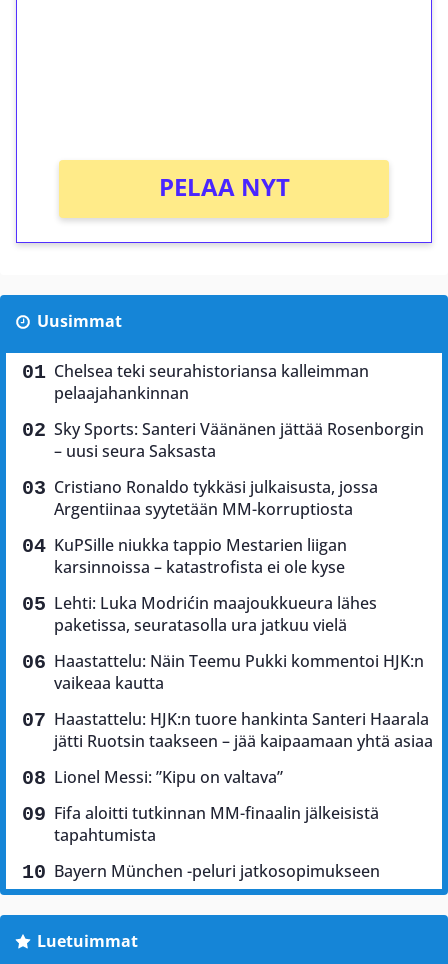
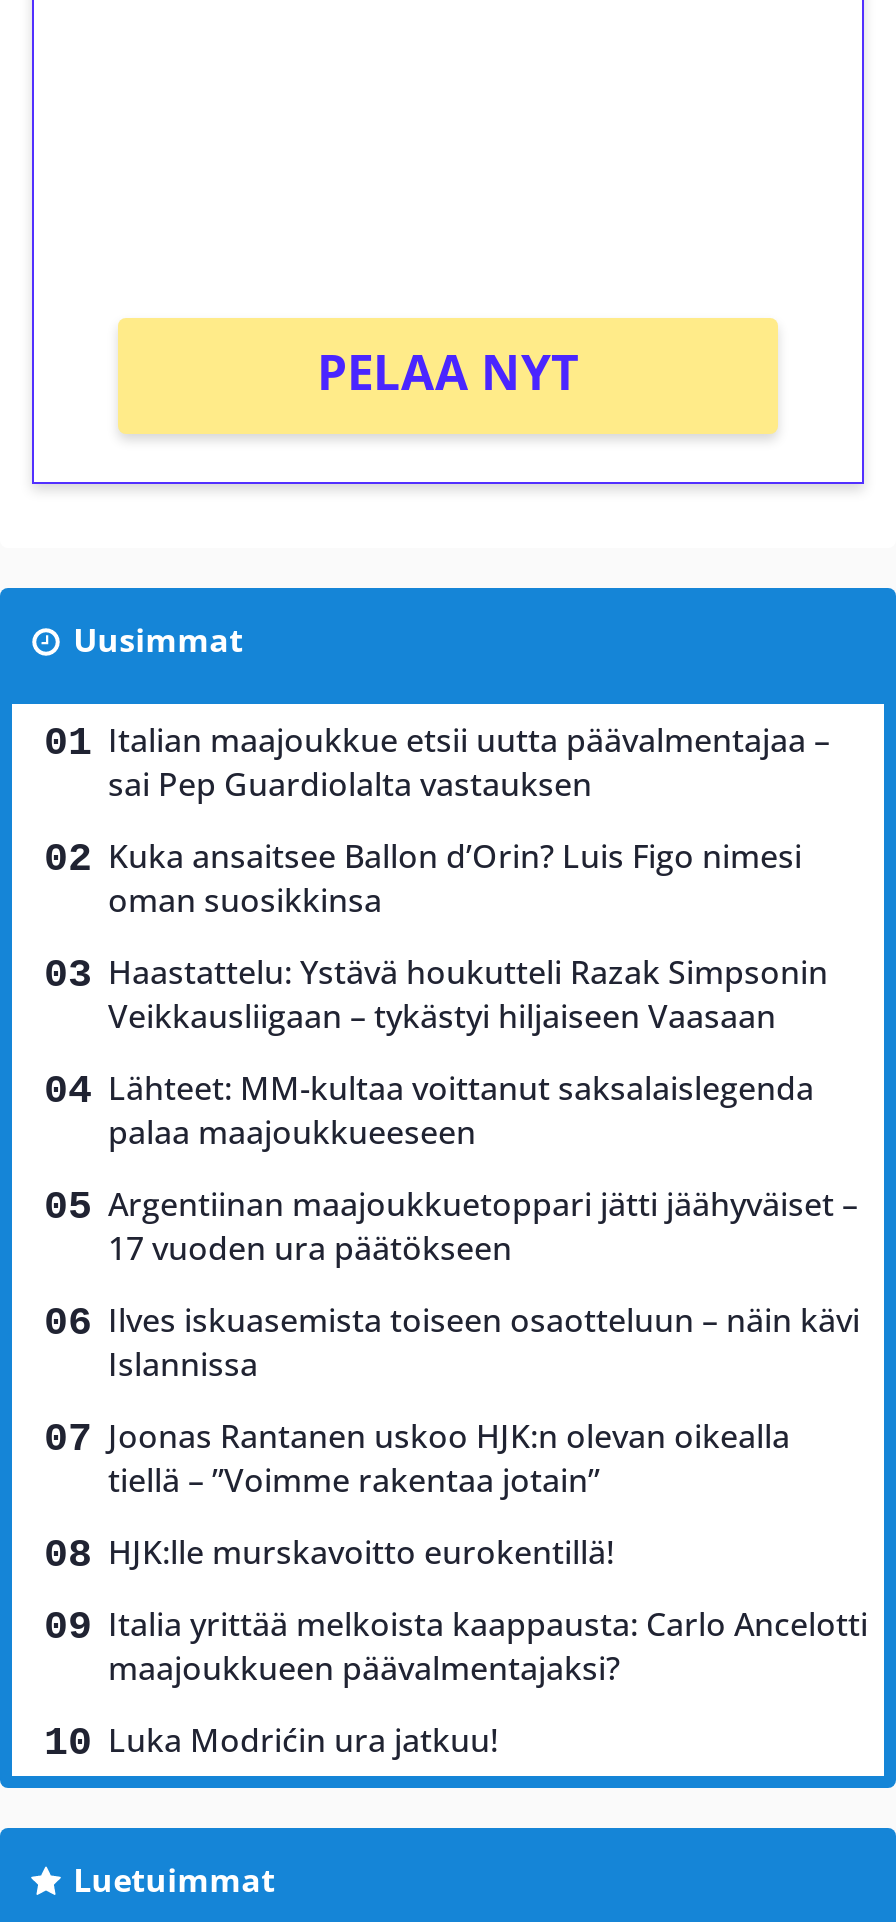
[54,360,369,404] Chelsea teki seurahistoriansa kalleimman | pelaajahankinnan -> [108,718,830,806] Italian maajoukkue etsii uutta päävalmentajaa – | sai Pep Guardiolalta vastauksen
[54,418,424,462] Sky Sports: Santeri Väänänen jättää Rosenborgin | – uusi seura Saksasta -> [108,834,802,922] Kuka ansaitsee Ballon d’Orin? Luis Figo nimesi | oman suosikkinsa
[54,476,378,520] Cristiano Ronaldo tykkäsi julkaisusta, jossa | Argentiinaa syytetään MM-korruptiosta -> [108,950,828,1038] Haastattelu: Ystävä houkutteli Razak Simpsonin | Veikkausliigaan – tykästyi hiljaiseen Vaasaan
[54,534,347,578] KuPSille niukka tappio Mestarien liigan | karsinnoissa – katastrofista ei ole kyse -> [108,1066,814,1154] Lähteet: MM-kultaa voittanut saksalaislegenda | palaa maajoukkueeseen
[54,592,377,636] Lehti: Luka Modrićin maajoukkueura lähes | paketissa, seuratasolla ura jatkuu vielä -> [108,1182,858,1270] Argentiinan maajoukkuetoppari jätti jäähyväiset – | 17 vuoden ura päätökseen
[54,650,424,694] Haastattelu: Näin Teemu Pukki kommentoi HJK:n | vaikeaa kautta -> [108,1298,860,1386] Ilves iskuasemista toiseen osaotteluun – näin kävi | Islannissa
[54,708,433,752] Haastattelu: HJK:n tuore hankinta Santeri Haarala | jätti Ruotsin taakseen – jää kaipaamaan yhtä asiaa -> [108,1414,790,1502] Joonas Rantanen uskoo HJK:n olevan oikealla | tiellä – ”Voimme rakentaa jotain”
[54,766,283,788] Lionel Messi: ”Kipu on valtava” -> [108,1530,614,1574] HJK:lle murskavoitto eurokentillä!
[54,802,379,846] Fifa aloitti tutkinnan MM-finaalin jälkeisistä | tapahtumista -> [108,1602,868,1690] Italia yrittää melkoista kaappausta: Carlo Ancelotti | maajoukkueen päävalmentajaksi?
[54,860,380,882] Bayern München -peluri jatkosopimukseen -> [108,1718,498,1762] Luka Modrićin ura jatkuu!

